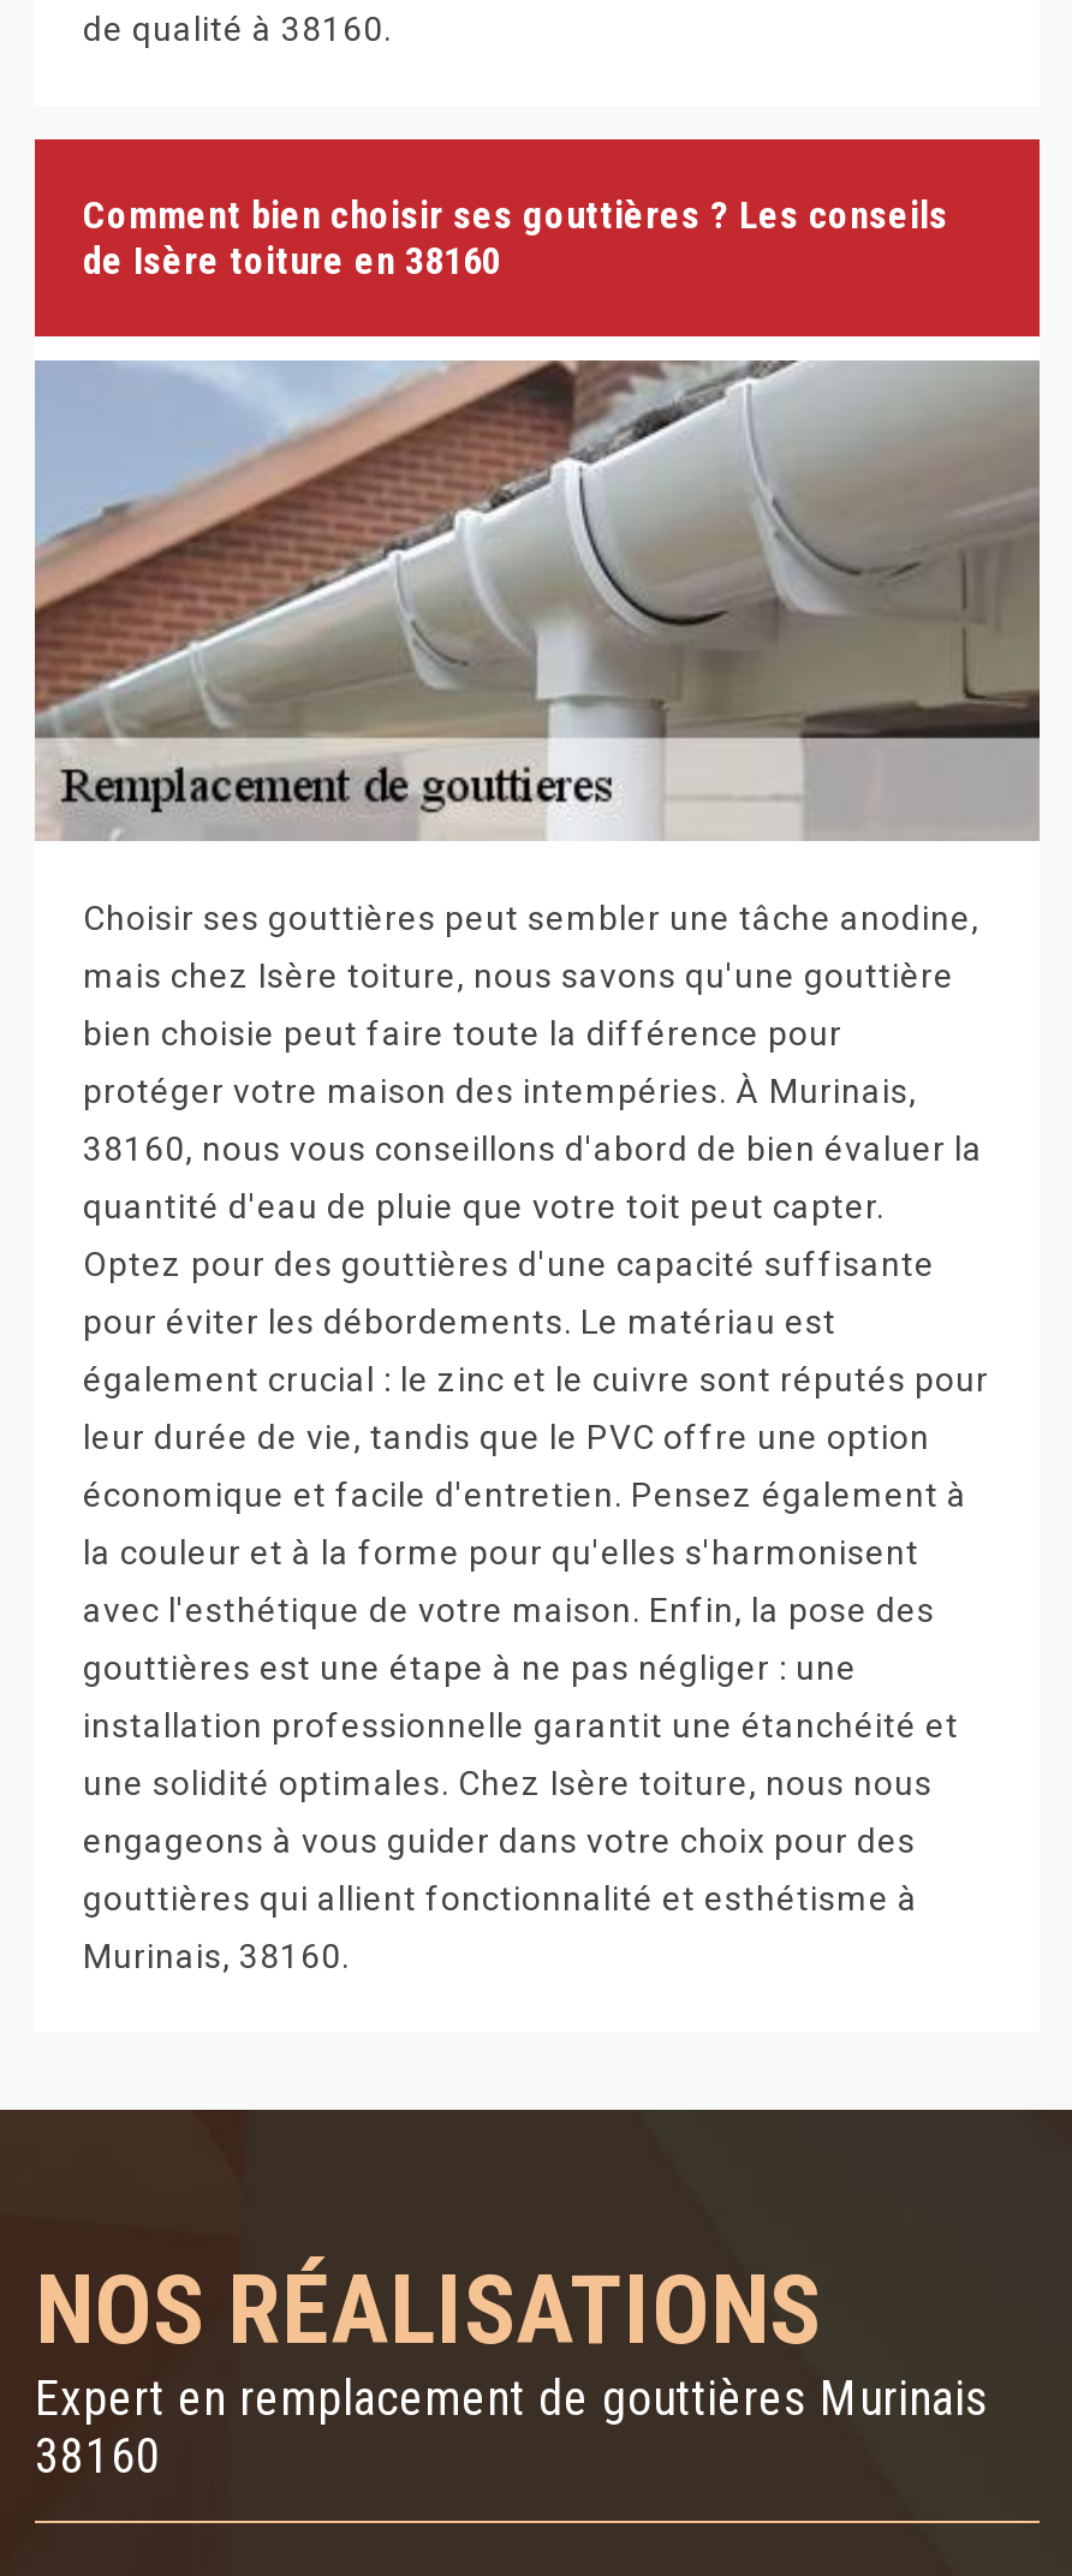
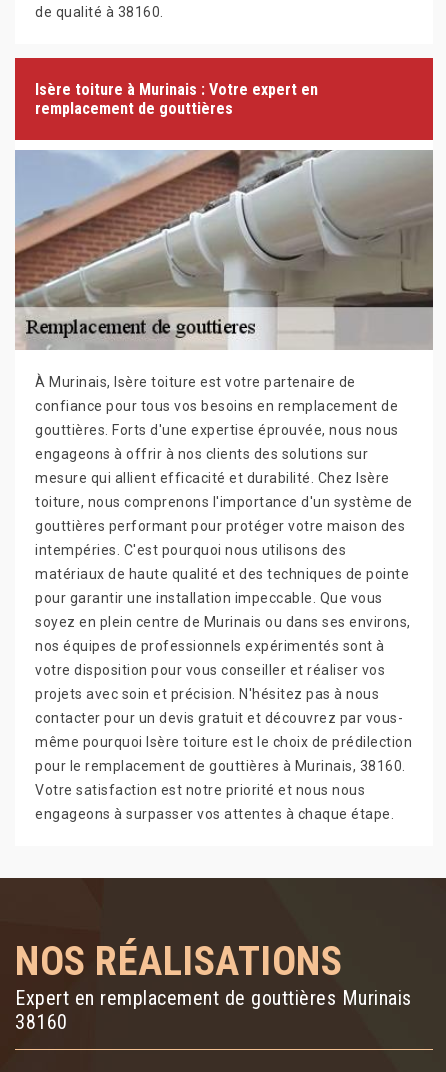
[83,193,948,285] Comment bien choisir ses gouttières ? Les conseils | de Isère toiture en 38160 -> [35,80,318,118] Isère toiture à Murinais : Votre expert en | remplacement de gouttières
[83,900,979,938] Choisir ses gouttières peut sembler une tâche anodine, -> [35,374,355,390] À Murinais, Isère toiture est votre partenaire de
[83,957,954,996] mais chez Isère toiture, nous savons qu'une gouttière -> [35,398,398,414] confiance pour tous vos besoins en remplacement de
[83,1015,842,1053] bien choisie peut faire toute la différence pour -> [35,422,398,438] gouttières. Forts d'une expertise éprouvée, nous nous
[83,1073,917,1111] protéger votre maison des intempéries. À Murinais, -> [35,446,368,462] engageons à offrir à nos clients des solutions sur
[83,1130,983,1169] 38160, nous vous conseillons d'abord de bien évaluer la -> [35,470,389,486] mesure qui allient efficacité et durabilité. Chez Isère
[83,1188,885,1226] quantité d'eau de pluie que votre toit peut capter. -> [35,494,412,510] toiture, nous comprenons l'importance d'un système de
[83,1246,935,1284] Optez pour des gouttières d'une capacité suffisante -> [35,518,405,534] gouttières performant pour protéger votre maison des
[83,1303,836,1342] pour éviter les débordements. Le matériau est -> [35,542,346,558] intempéries. C'est pourquoi nous utilisons des
[83,1361,989,1399] également crucial : le zinc et le cuivre sont réputés pour -> [35,566,409,582] matériaux de haute qualité et des techniques de pointe
[83,1419,930,1457] leur durée de vie, tandis que le PVC offre une option -> [35,590,382,606] pour garantir une installation impeccable. Que vous
[83,1476,967,1515] économique et facile d'entretien. Pensez également à -> [35,614,410,630] soyez en plein centre de Murinais ou dans ses environs,
[83,1534,919,1573] la couleur et à la forme pour qu'elles s'harmonisent -> [35,638,384,654] nos équipes de professionnels expérimentés sont à
[83,1592,935,1630] avec l'esthétique de votre maison. Enfin, la pose des -> [35,662,385,678] votre disposition pour vous conseiller et réaliser vos
[83,1649,857,1688] gouttières est une étape à ne pas négliger : une -> [35,686,379,702] projets avec soin et précision. N'hésitez pas à nous
[83,1707,959,1746] installation professionnelle garantit une étanchéité et -> [35,710,403,726] contacter pour un devis gratuit et découvrez par vous-
[83,1765,933,1803] une solidité optimales. Chez Isère toiture, nous nous -> [35,734,412,750] même pourquoi Isère toiture est le choix de prédilection
[83,1822,916,1861] engageons à vous guider dans votre choix pour des -> [35,758,405,774] pour le remplacement de gouttières à Murinais, 38160.
[83,1880,918,1919] gouttières qui allient fonctionnalité et esthétisme à -> [35,782,365,798] Votre satisfaction est notre priorité et nous nous
[83,1938,350,1976] Murinais, 38160. -> [35,806,394,822] engageons à surpasser vos attentes à chaque étape.

